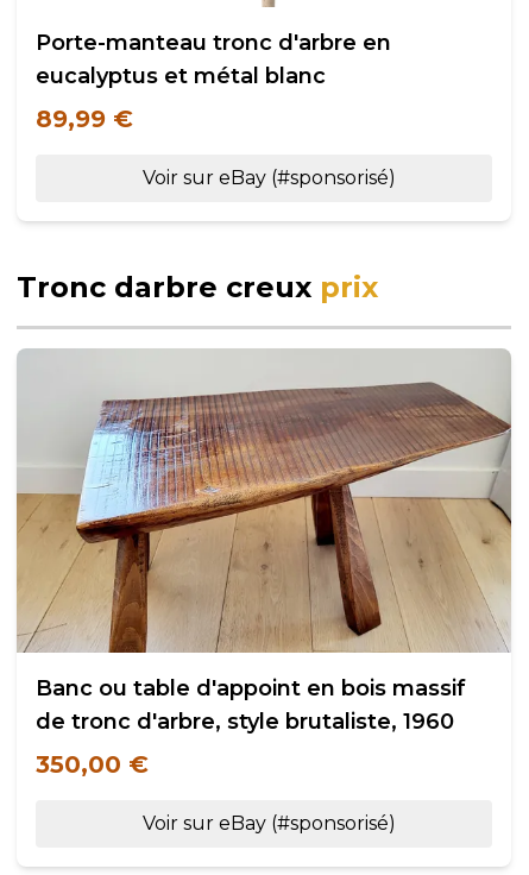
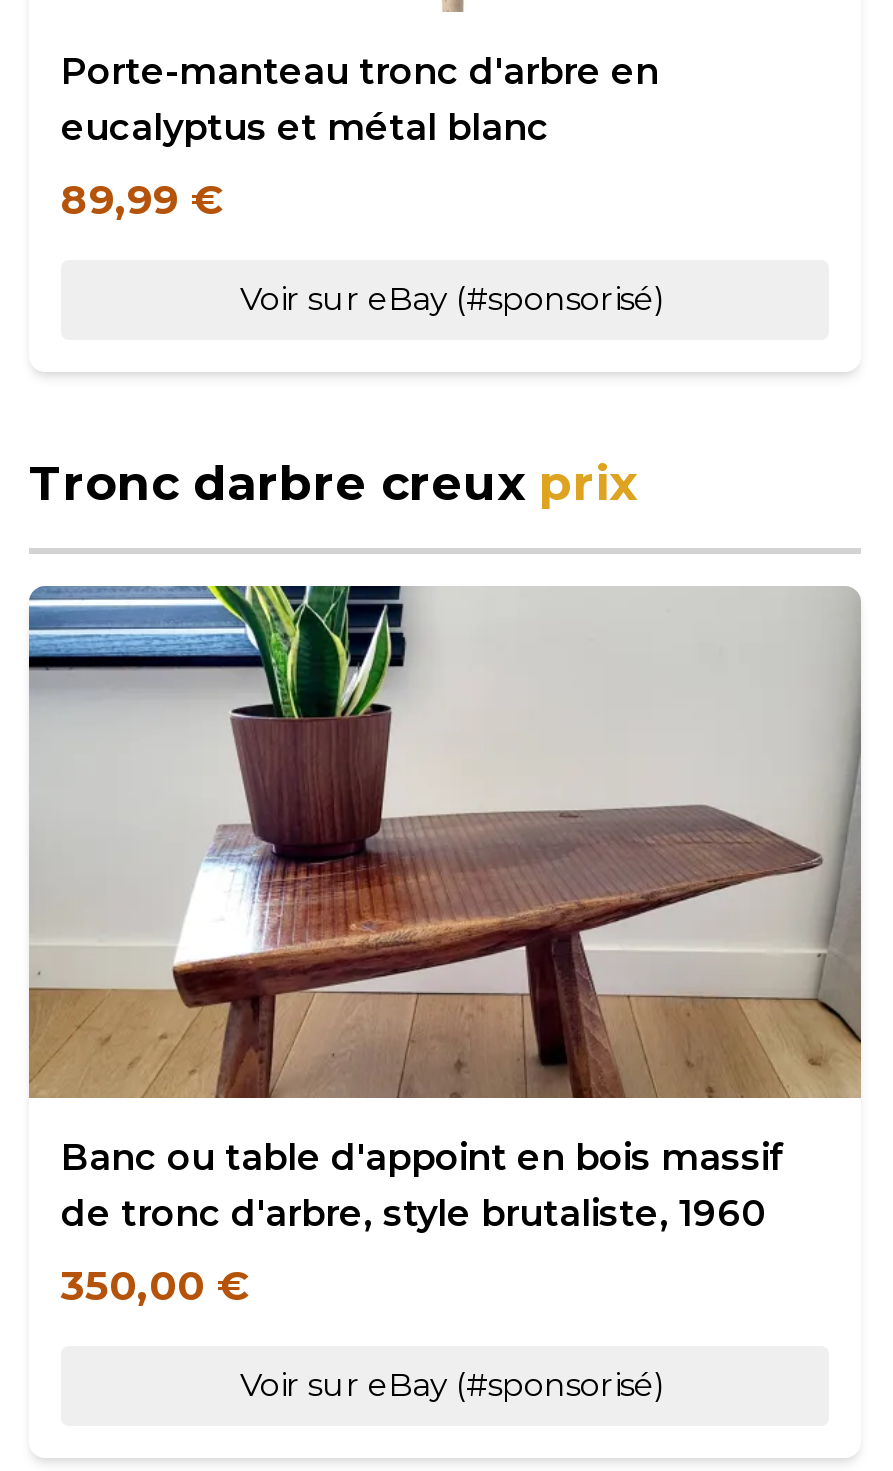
[17,348,511,654] [image] -> [27,584,863,1100] [image]

